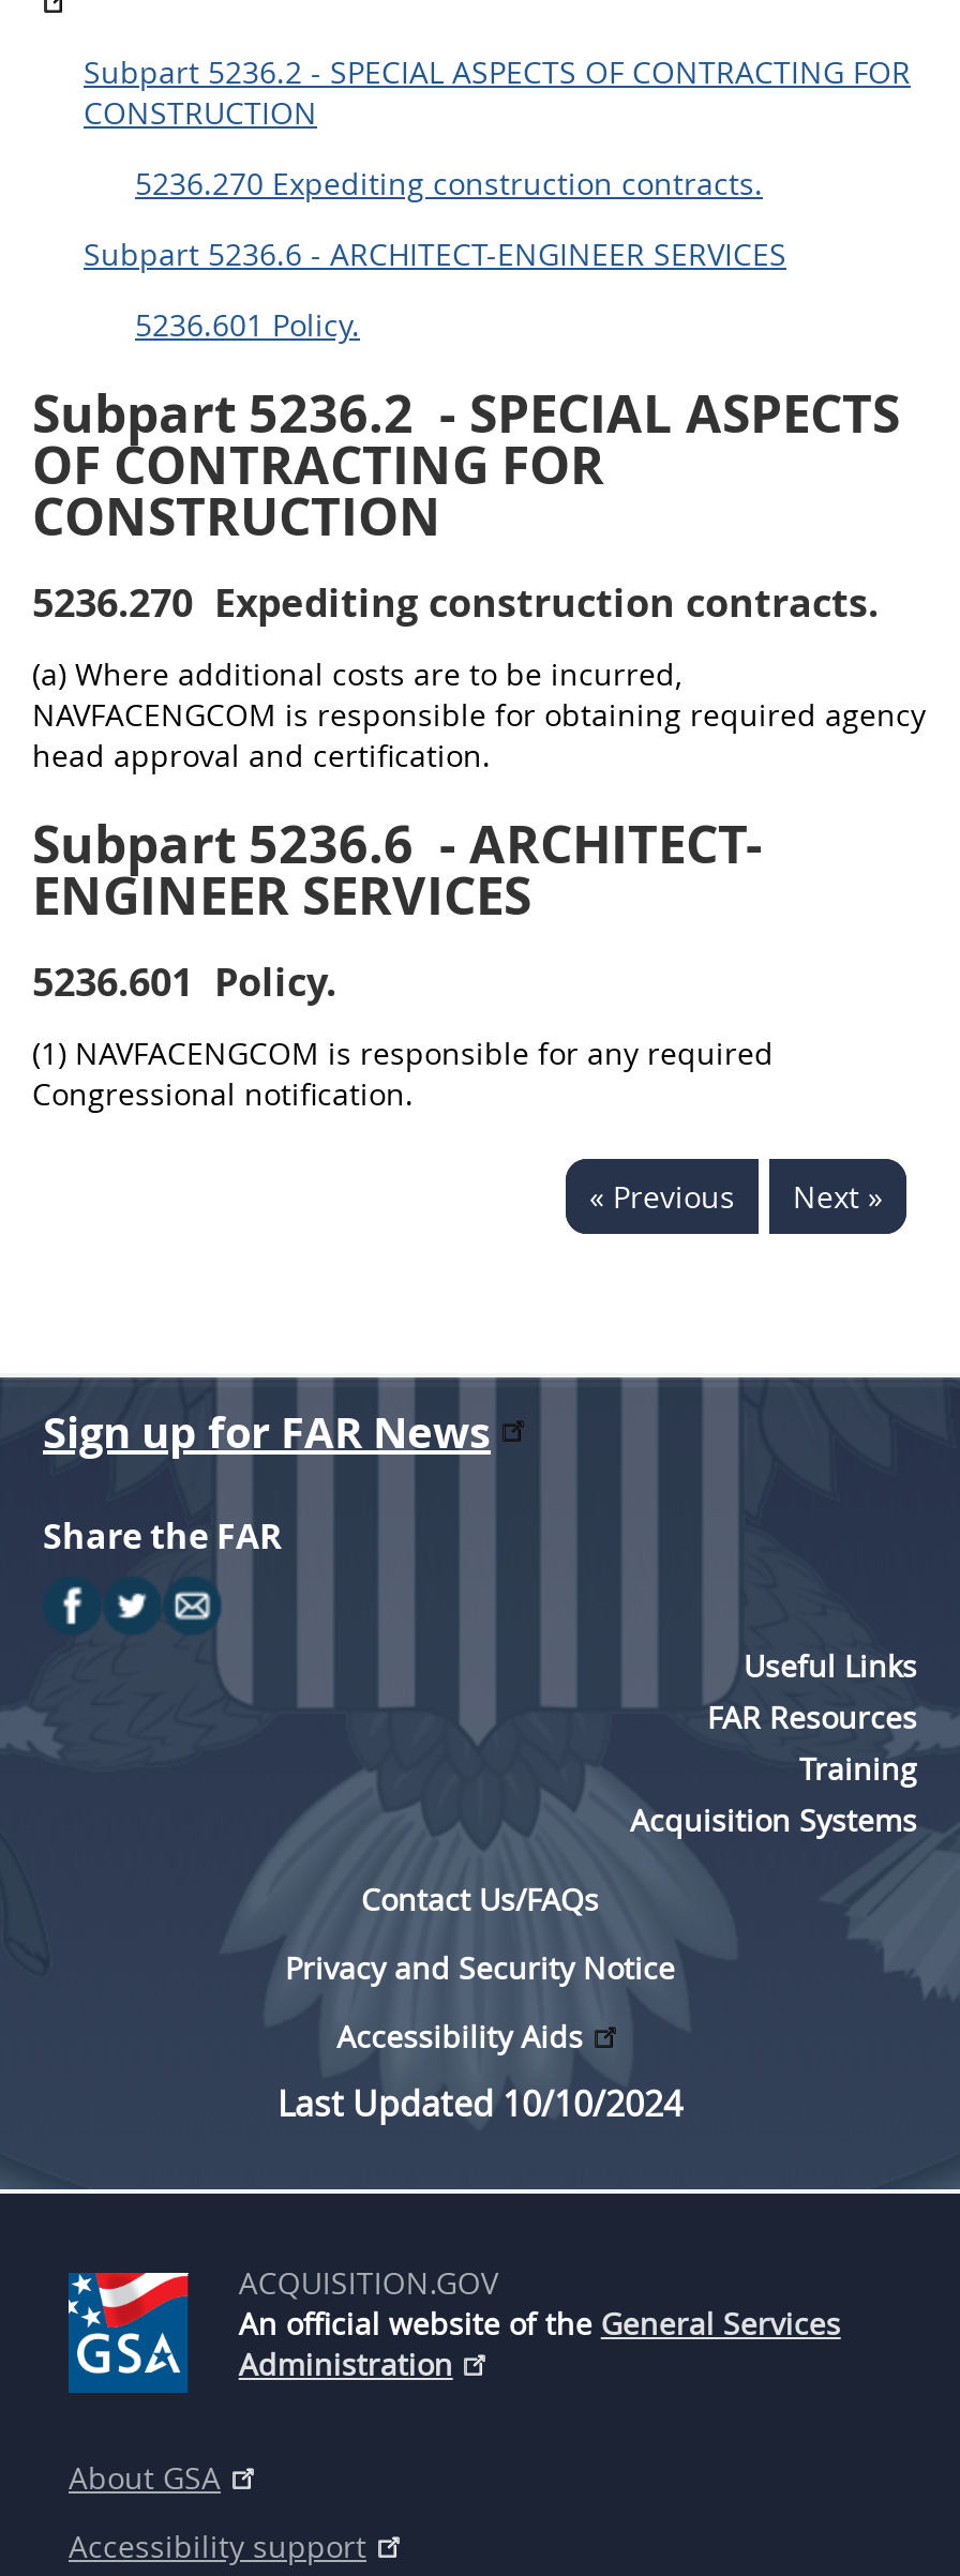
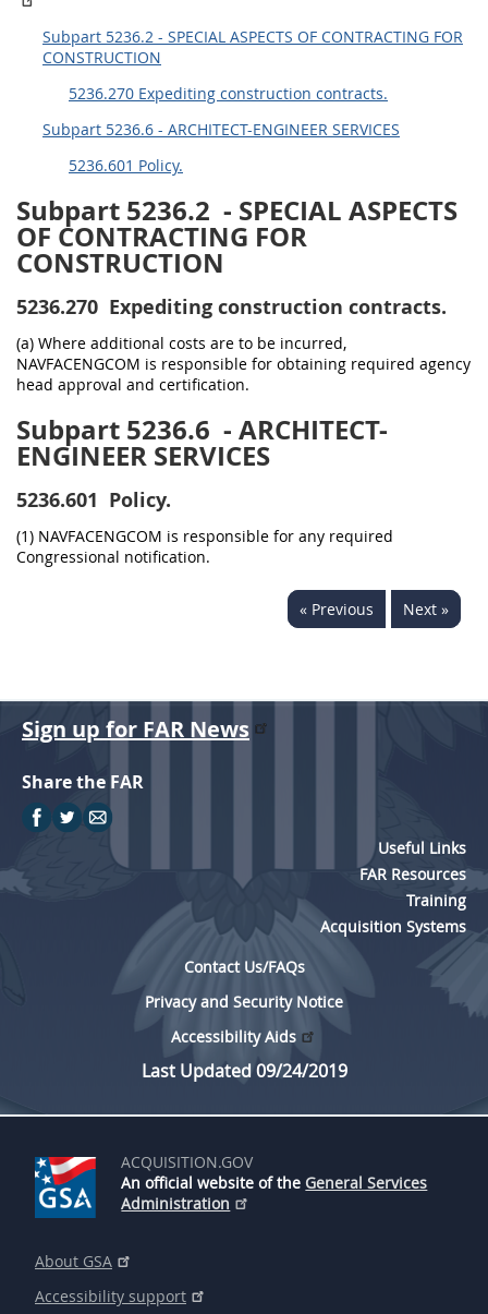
[277,2080,682,2127] Last Updated 10/10/2024 -> [141,1059,347,1083] Last Updated 09/24/2019

